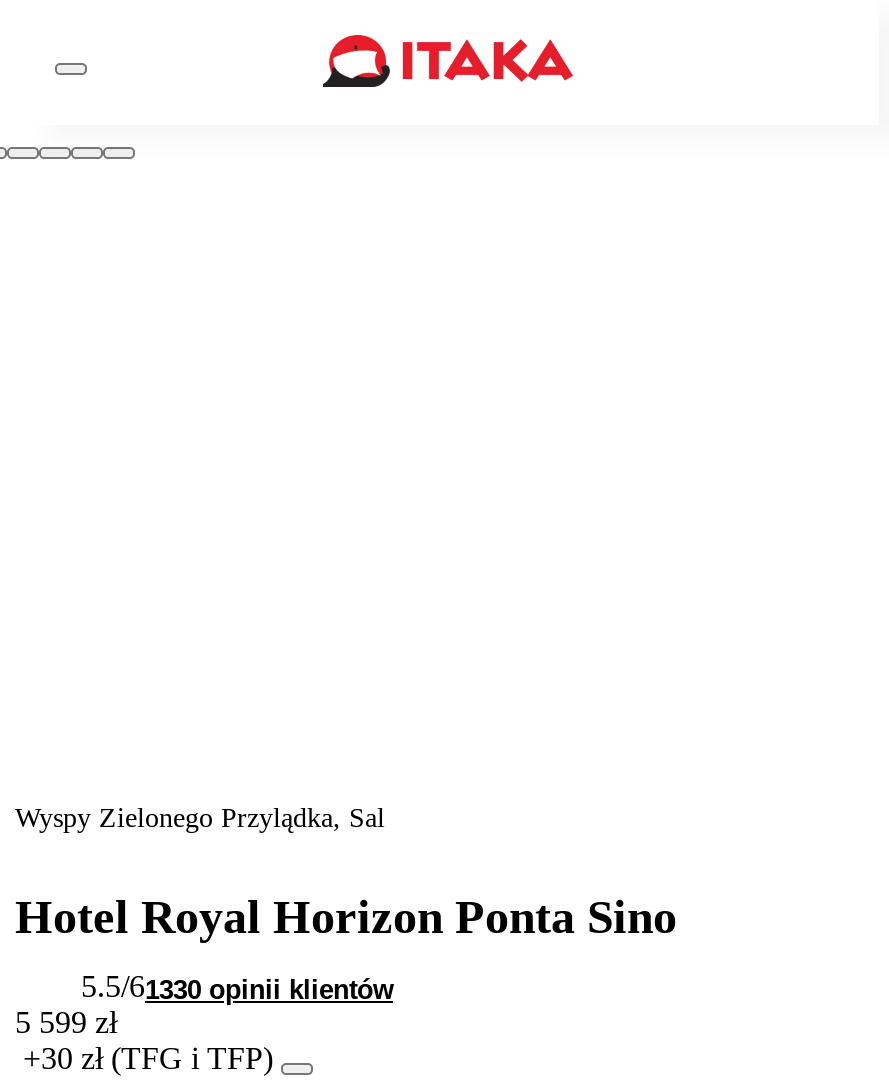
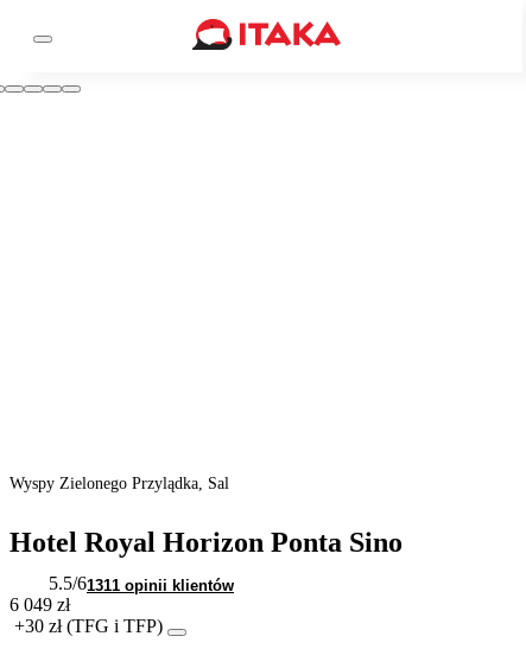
[81,968,393,1004] 5.5/61330 opinii klientów -> [49,572,234,594] 5.5/61311 opinii klientów
[15,1004,117,1038] 5 599 zł -> [9,594,70,614] 6 049 zł

